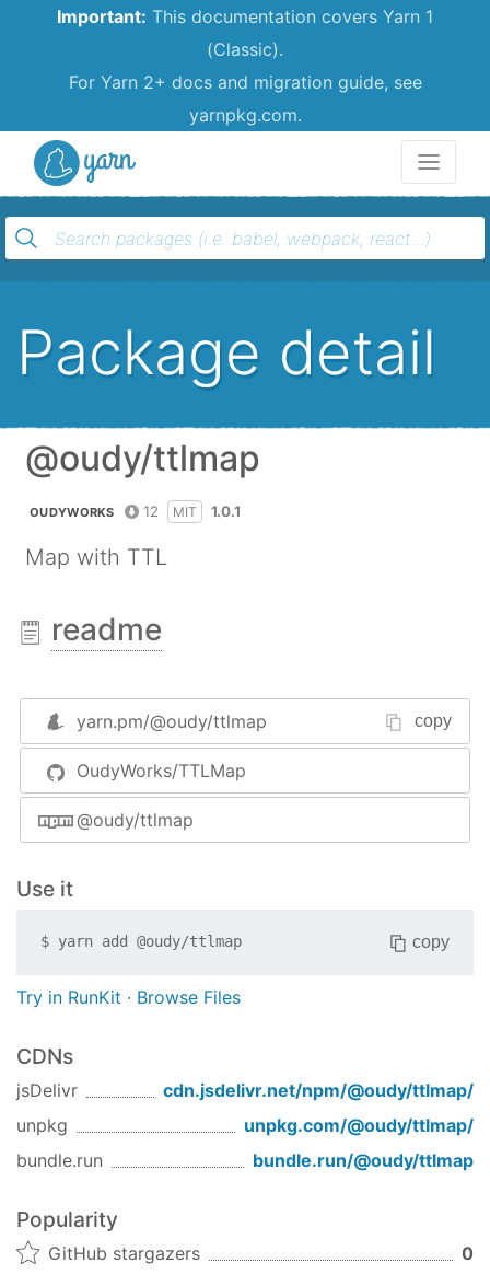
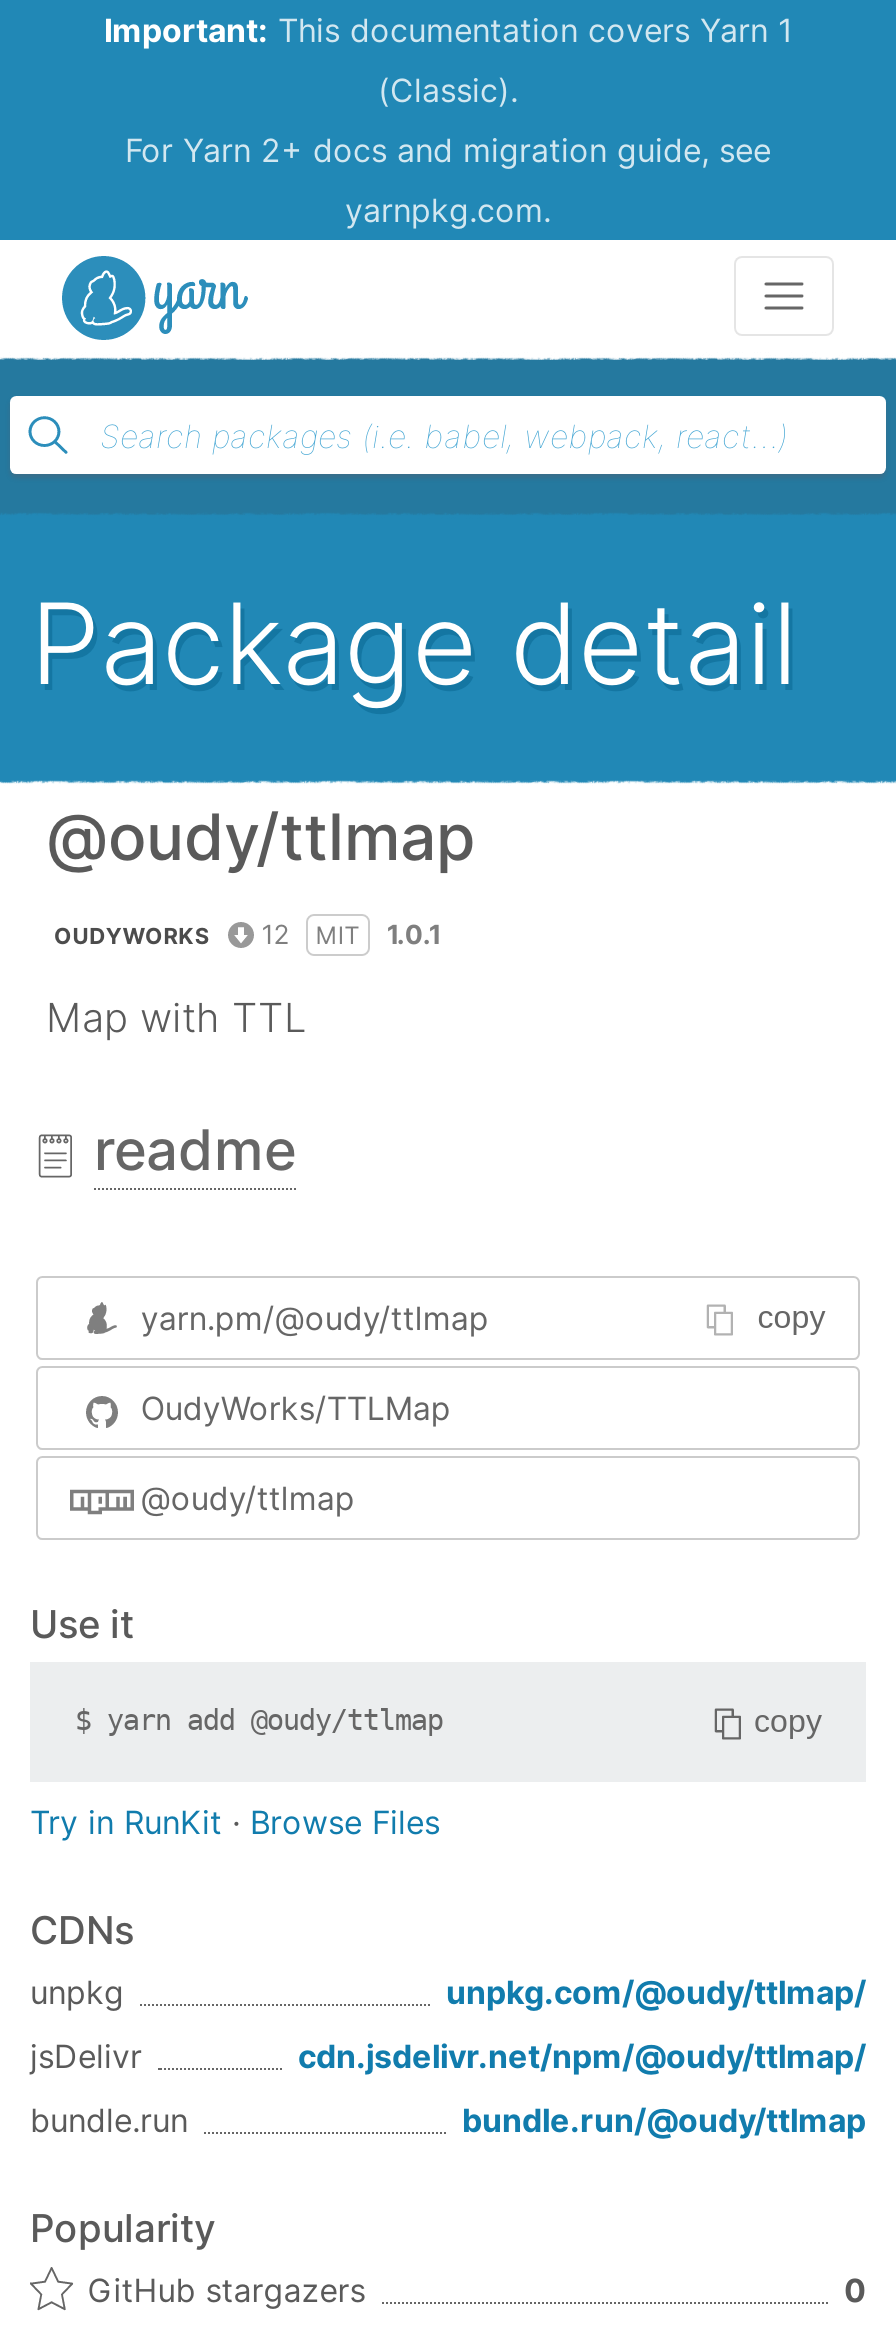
moved [16,1079,474,1101] -> [30,2035,866,2075]: jsDelivr | cdn.jsdelivr.net/npm/@oudy/ttlmap/
moved [16,1114,474,1136] -> [30,1971,866,2011]: unpkg | unpkg.com/@oudy/ttlmap/

